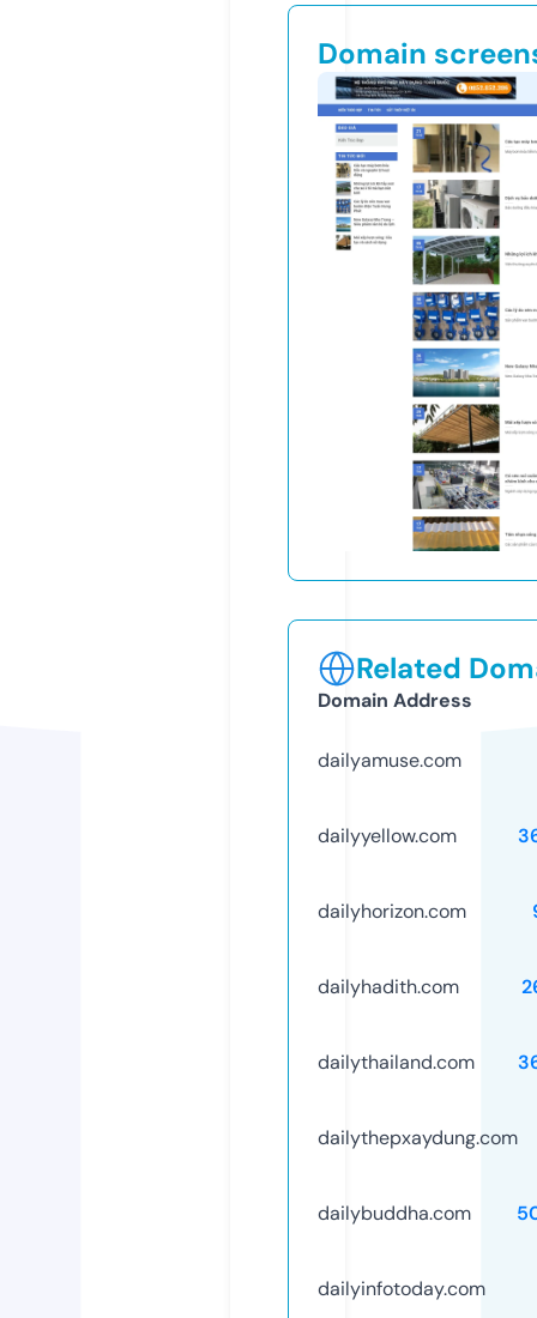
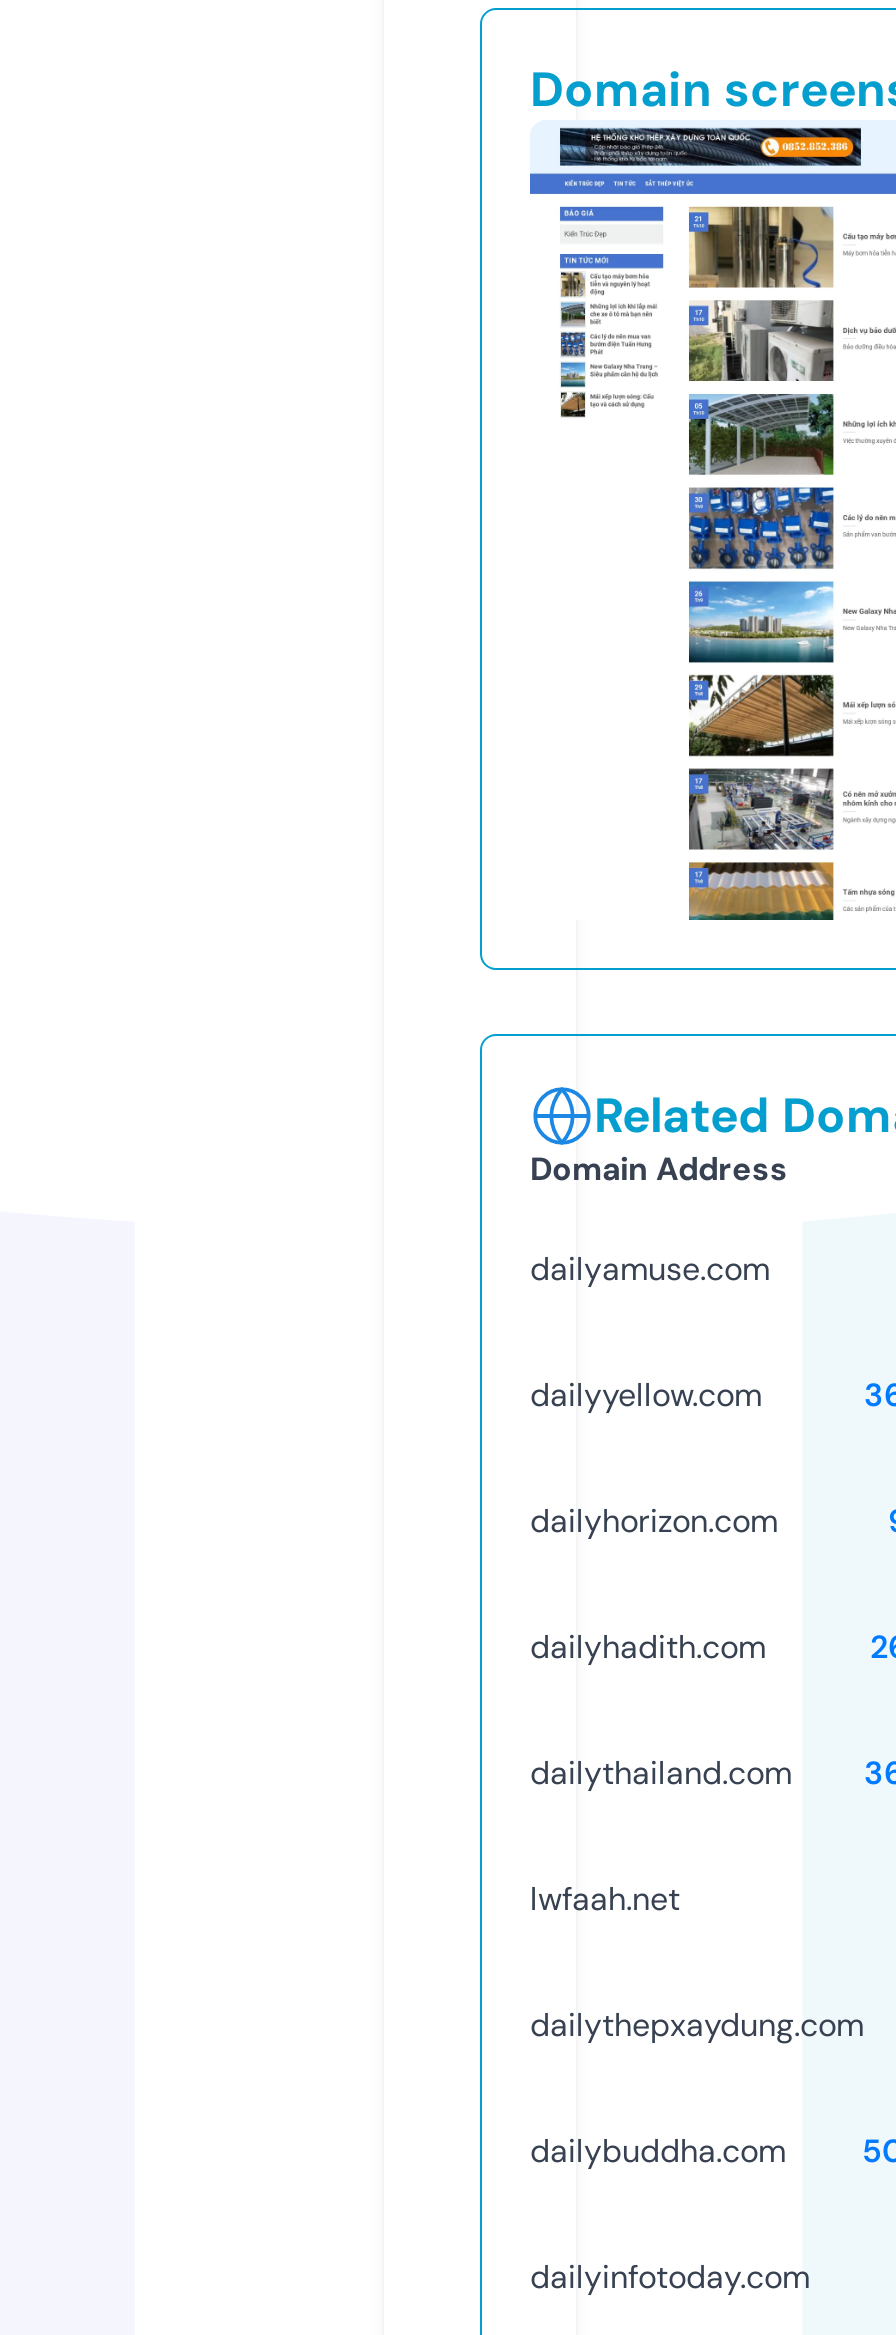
none -> [530,1878,680,1920] lwfaah.net

